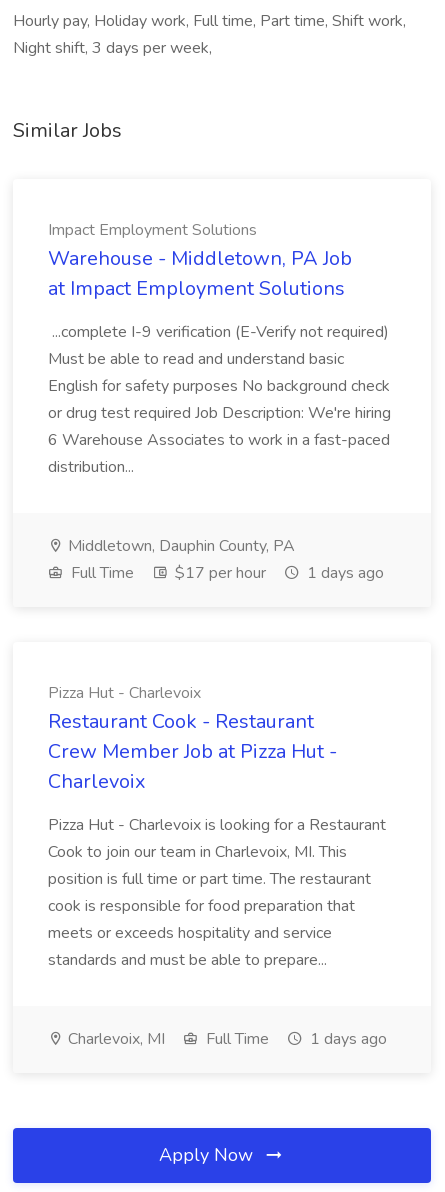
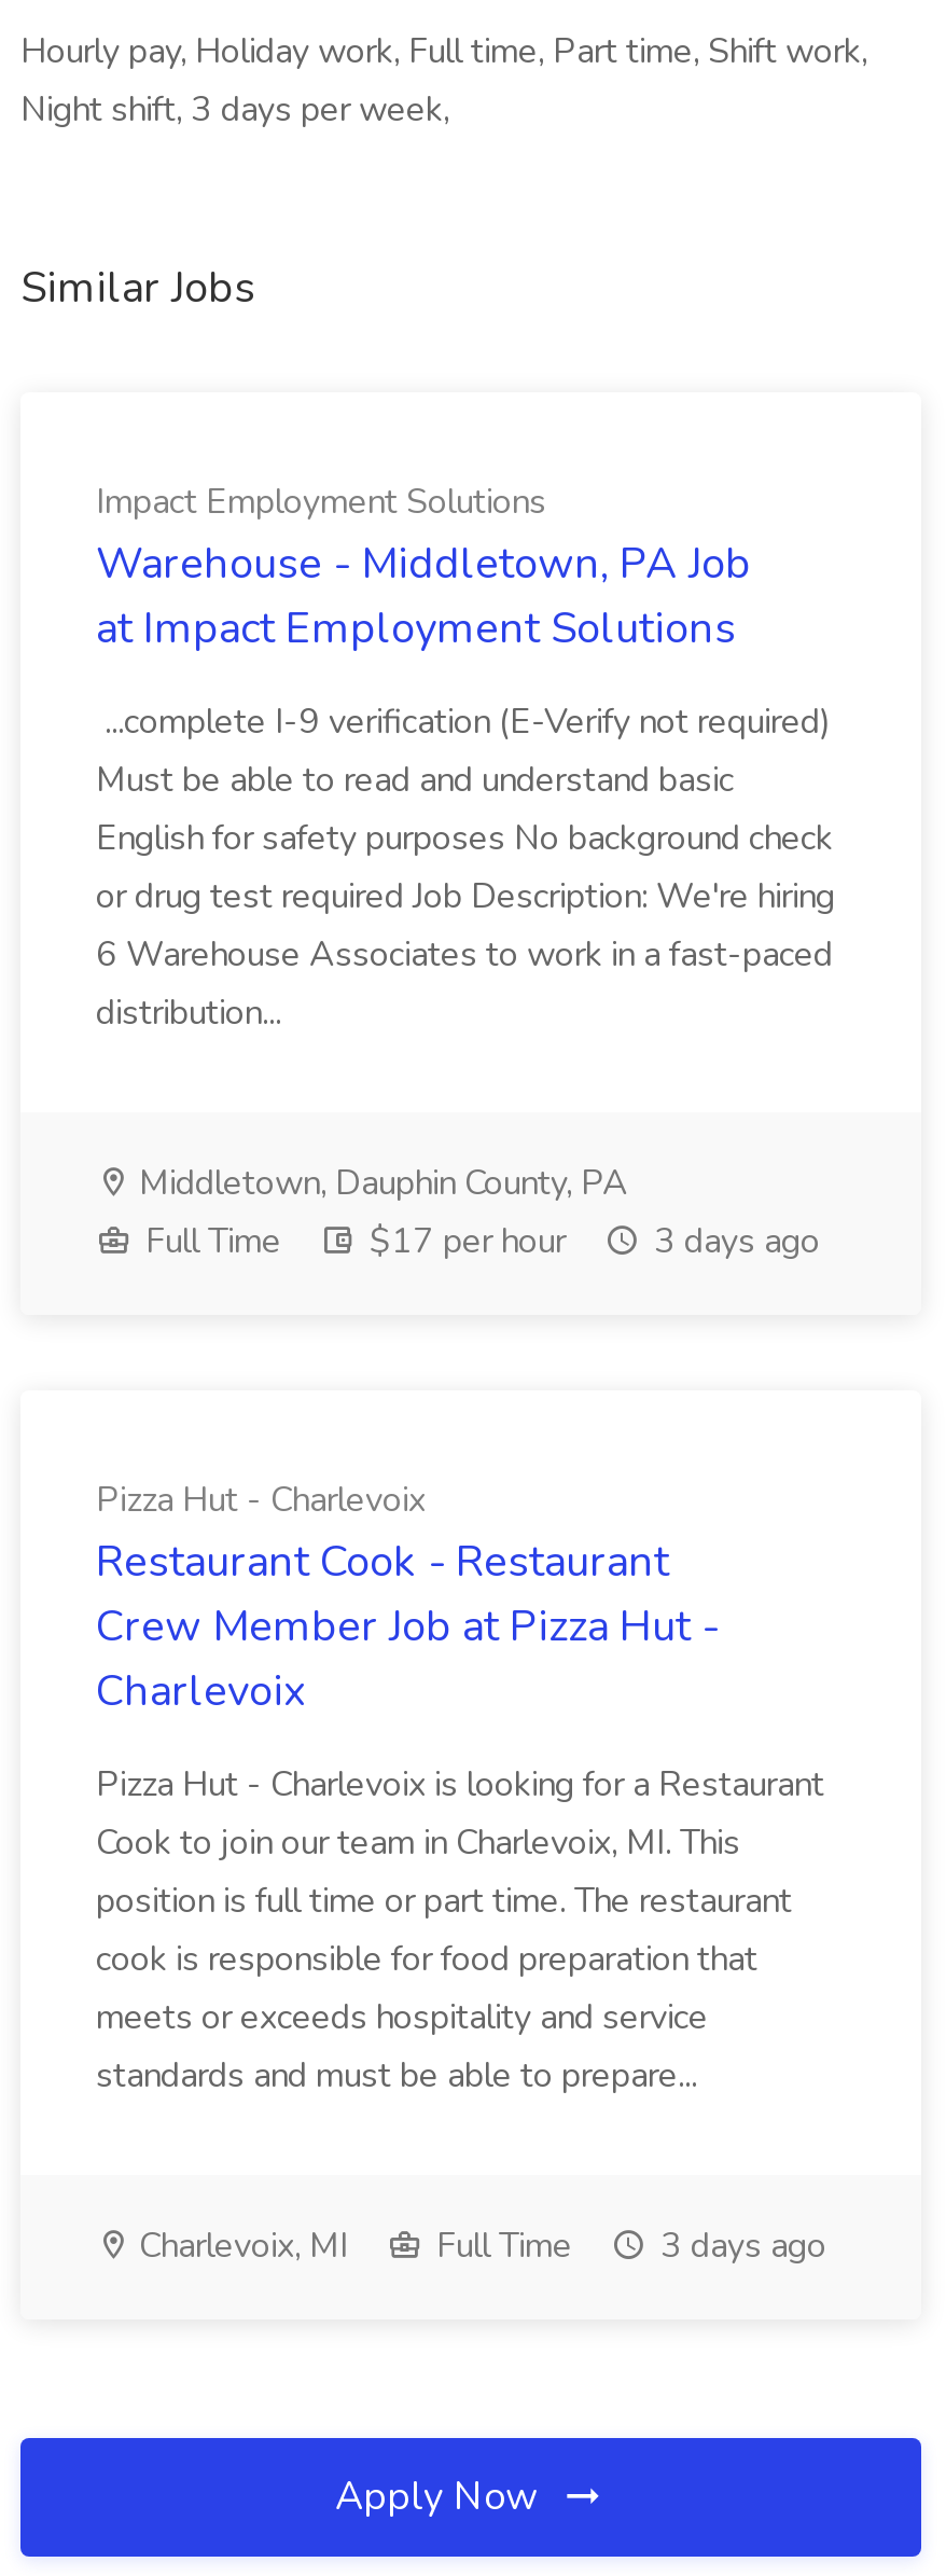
[67,562,384,584] Full Time $17 per hour 1 days ago -> [137,1218,820,1265] Full Time $17 per hour 3 days ago
[64,1028,387,1050] Charlevoix, MI Full Time 1 days ago -> [130,2222,826,2270] Charlevoix, MI Full Time 3 days ago

